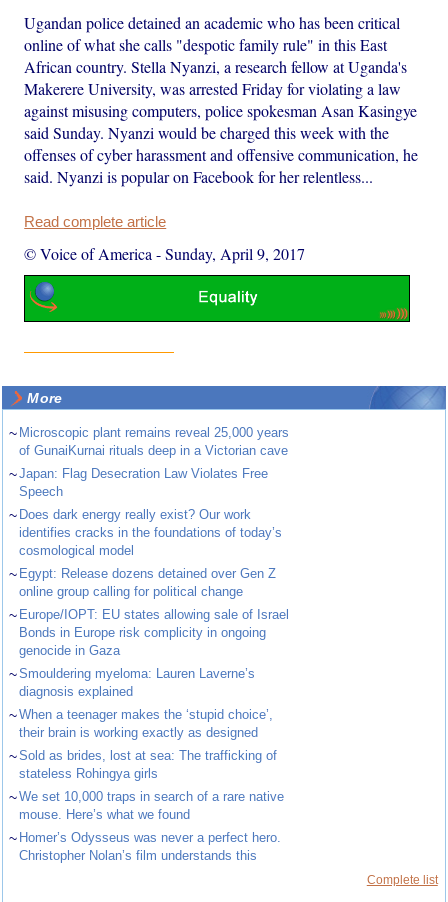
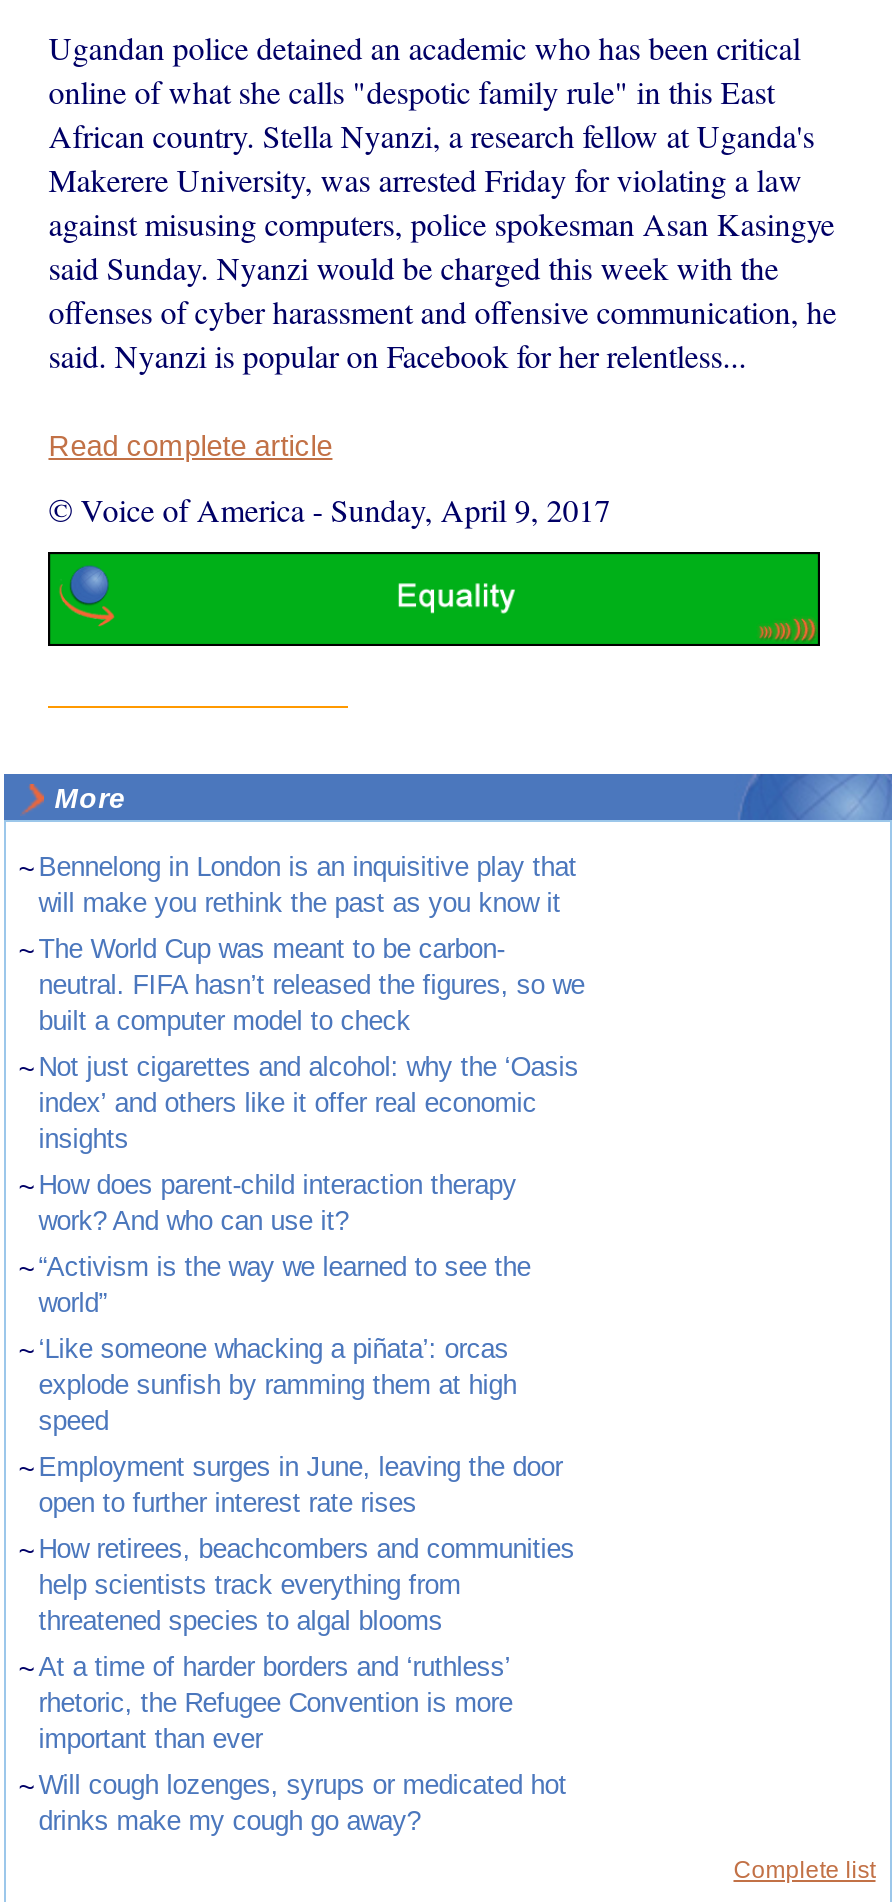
[9,425,289,458] ~ Microscopic plant remains reveal 25,000 years | of GunaiKurnai rituals deep in a Victorian cave -> [18,853,576,919] ~ Bennelong in London is an inquisitive play that | will make you rethink the past as you know it
[9,466,268,499] ~ Japan: Flag Desecration Law Violates Free | Speech -> [18,935,584,1037] ~ The World Cup was meant to be carbon- | neutral. FIFA hasn’t released the figures, so we | built a computer model to check
[9,507,282,558] ~ Does dark energy really exist? Our work | identifies cracks in the foundations of today’s | cosmological model -> [18,1053,578,1155] ~ Not just cigarettes and alcohol: why the ‘Oasis | index’ and others like it offer real economic | insights
[9,566,276,599] ~ Egypt: Release dozens detained over Gen Z | online group calling for political change -> [18,1171,516,1237] ~ How does parent-child interaction therapy | work? And who can use it?
[9,607,289,658] ~ Europe/IOPT: EU states allowing sale of Israel | Bonds in Europe risk complicity in ongoing | genocide in Gaza -> [18,1253,530,1319] ~ “Activism is the way we learned to see the | world”
[9,666,255,699] ~ Smouldering myeloma: Lauren Laverne’s | diagnosis explained -> [18,1335,516,1437] ~ ‘Like someone whacking a piñata’: orcas | explode sunfish by ramming them at high | speed
[9,707,273,740] ~ When a teenager makes the ‘stupid choice’, | their brain is working exactly as designed -> [18,1453,562,1519] ~ Employment surges in June, leaving the door | open to further interest rate rises
[9,748,277,781] ~ Sold as brides, lost at sea: The trafficking of | stateless Rohingya girls -> [18,1535,574,1637] ~ How retirees, beachcombers and communities | help scientists track everything from | threatened species to algal blooms
[9,789,284,822] ~ We set 10,000 traps in search of a rare native | mouse. Here’s what we found -> [18,1653,512,1755] ~ At a time of harder borders and ‘ruthless’ | rhetoric, the Refugee Convention is more | important than ever
[9,830,281,863] ~ Homer’s Odysseus was never a perfect hero. | Christopher Nolan’s film understands this -> [18,1771,566,1837] ~ Will cough lozenges, syrups or medicated hot | drinks make my cough go away?

